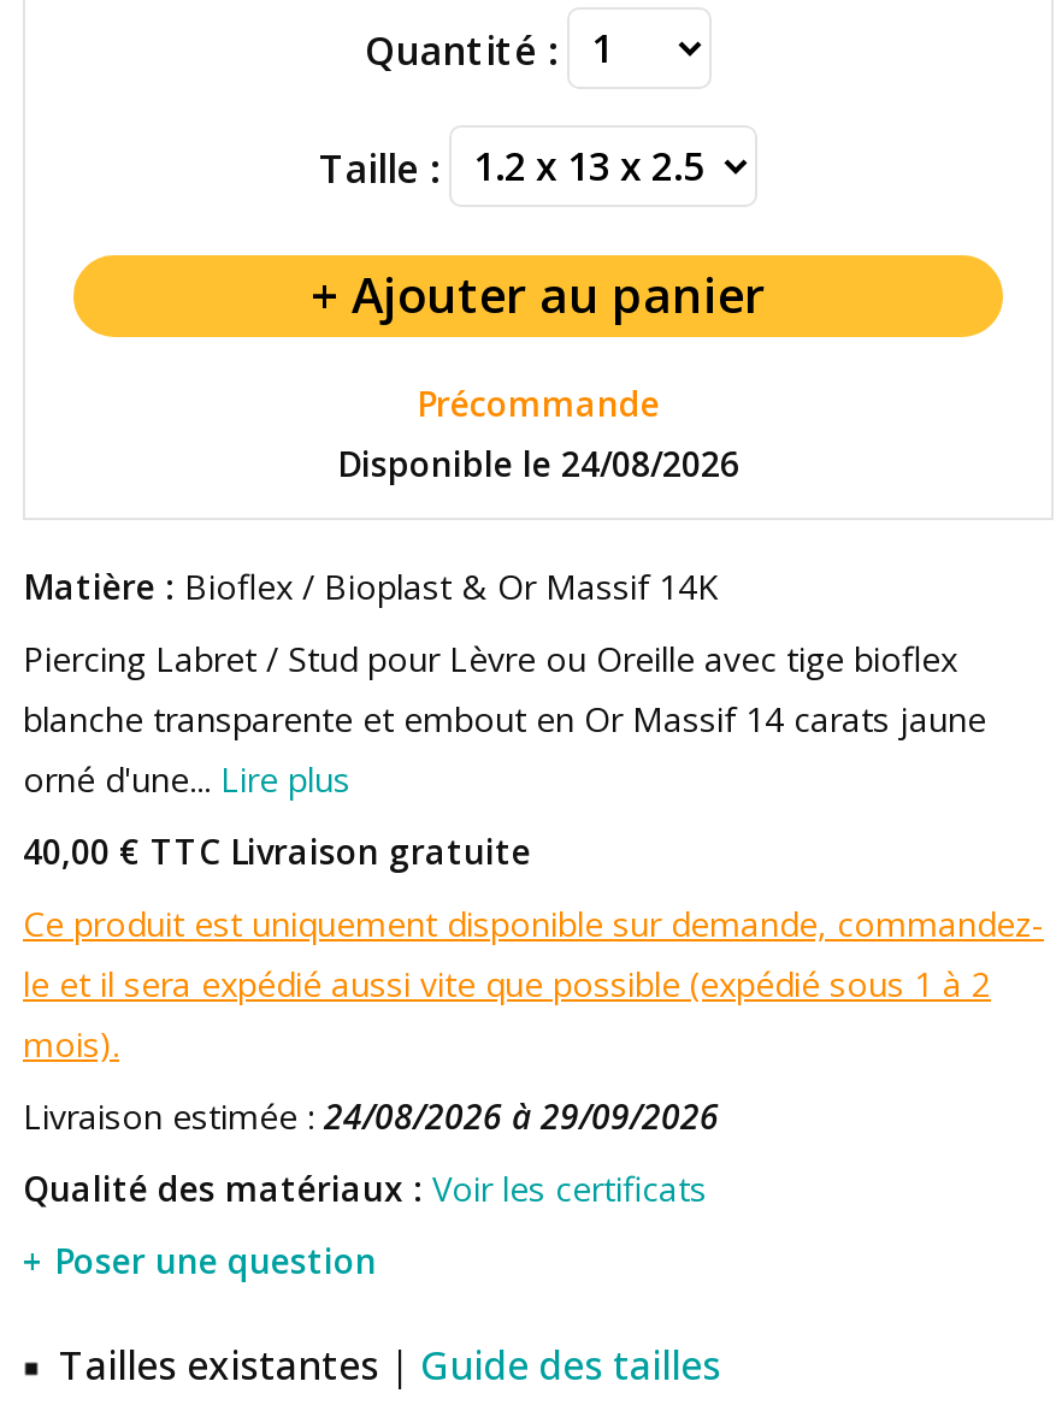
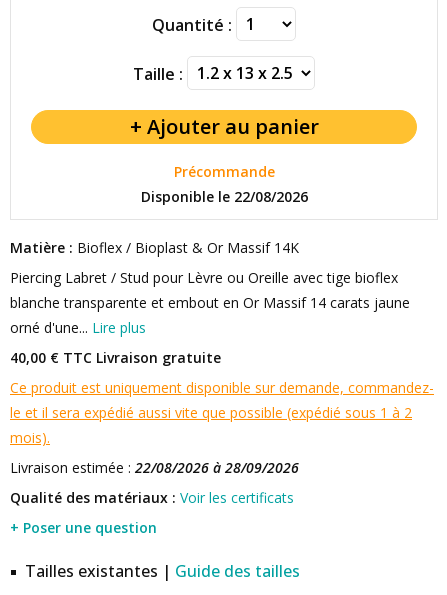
[337,441,739,486] Disponible le 24/08/2026 -> [140,187,307,206] Disponible le 22/08/2026
[23,1093,719,1139] Livraison estimée : 24/08/2026 à 29/09/2026 -> [10,458,299,477] Livraison estimée : 22/08/2026 à 28/09/2026

